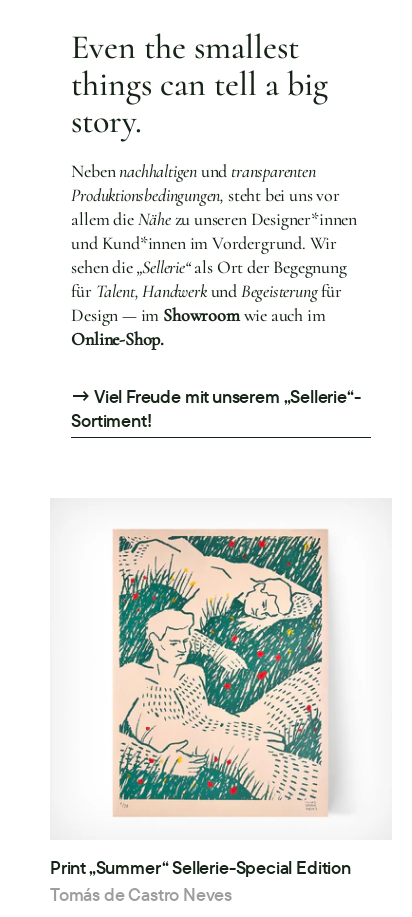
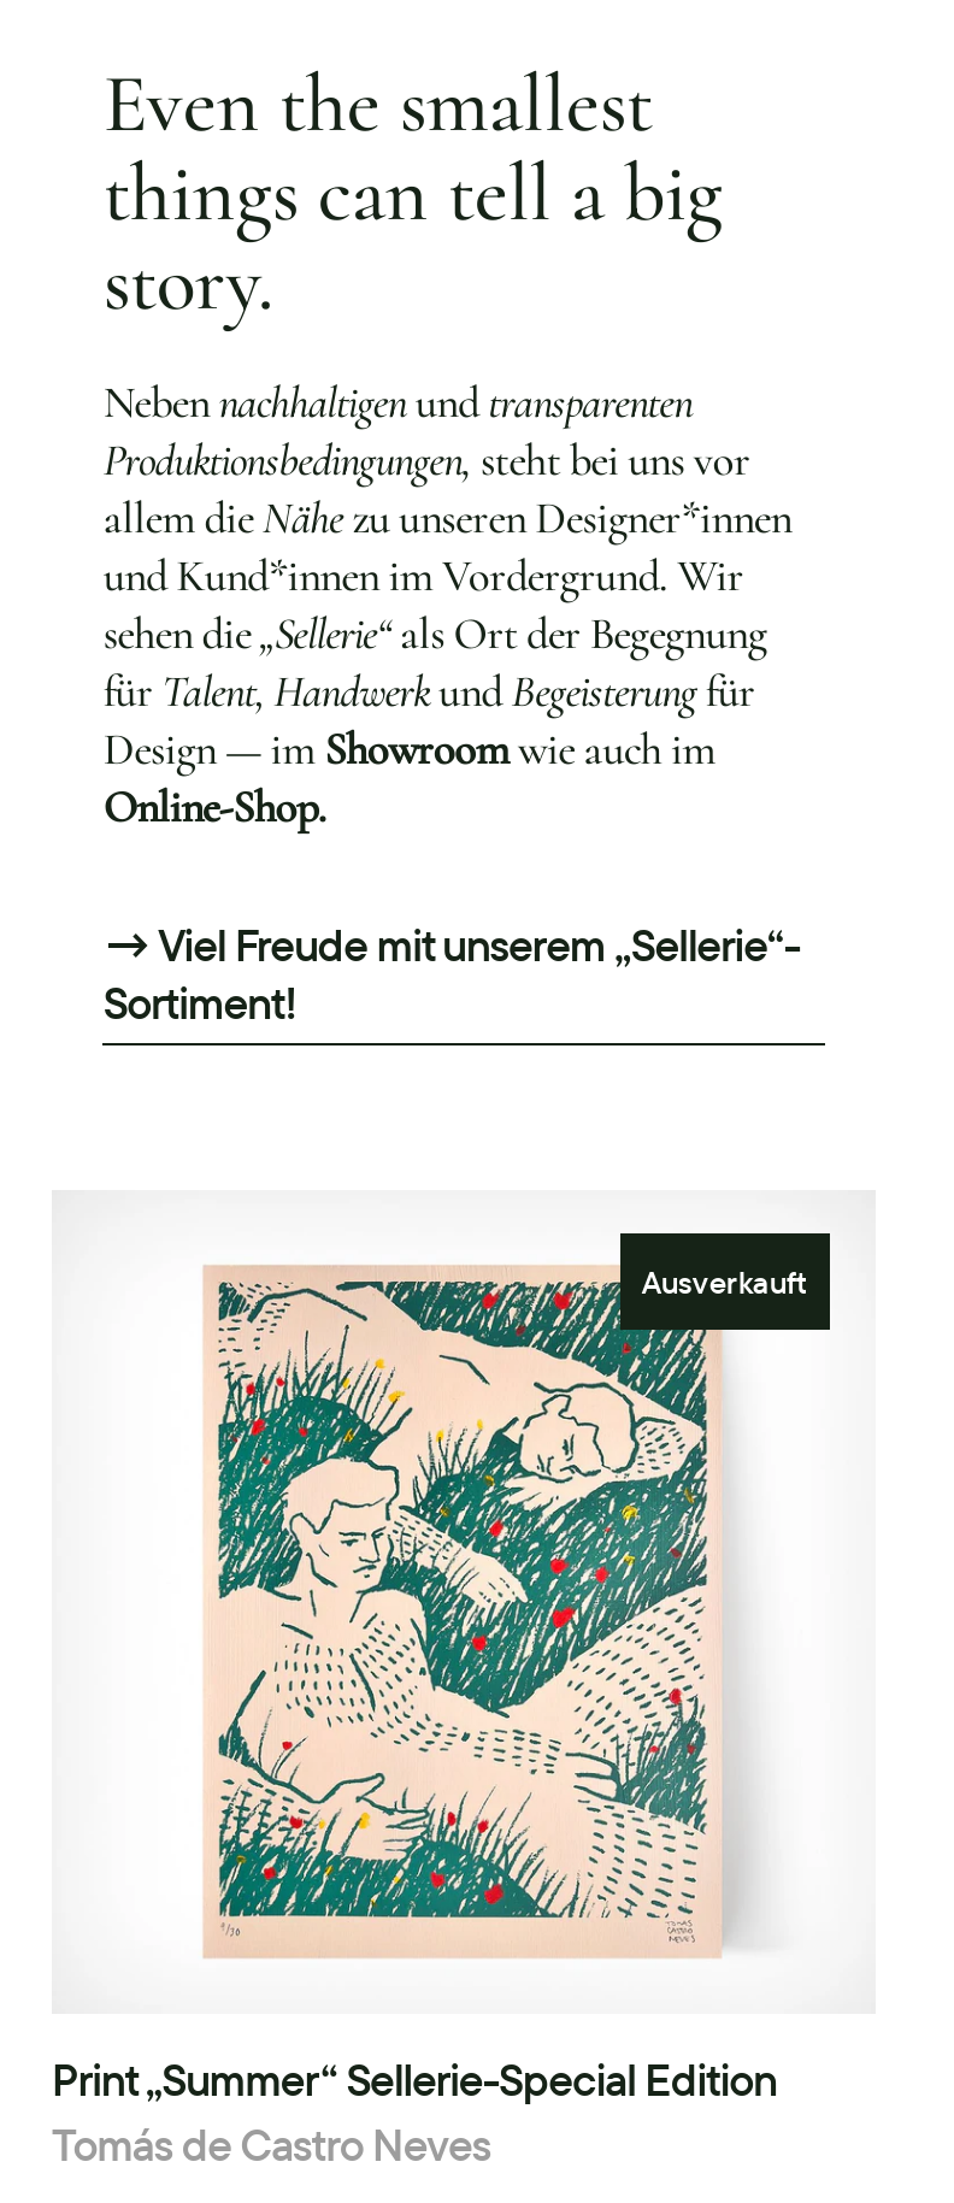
none -> [642,1259,808,1305] Ausverkauft

